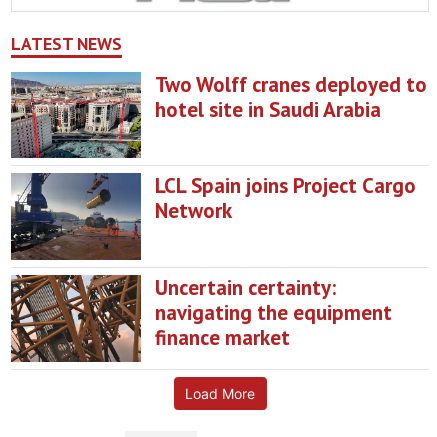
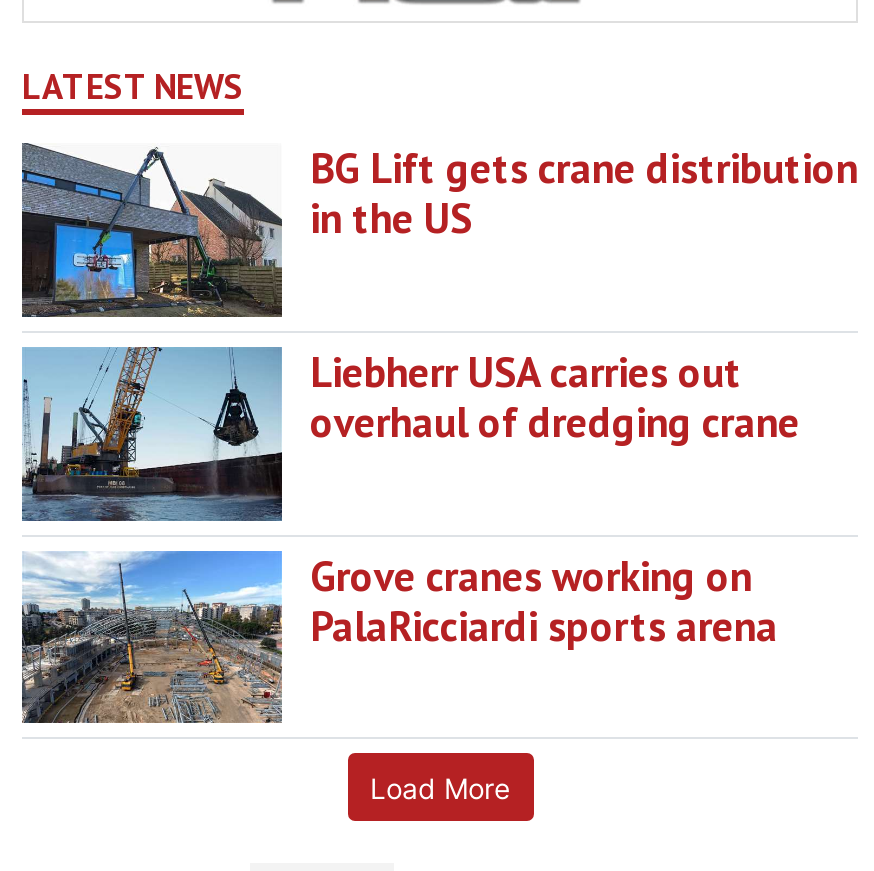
[10,71,427,159] [image] | Two Wolff cranes deployed to | hotel site in Saudi Arabia -> [20,141,858,318] [image] | BG Lift gets crane distribution | in the US
[10,172,416,261] [image] | LCL Spain joins Project Cargo | Network -> [20,345,800,522] [image] | Liebherr USA carries out | overhaul of dredging crane
[10,274,392,363] [image] | Uncertain certainty: | navigating the equipment | finance market -> [20,548,778,724] [image] | Grove cranes working on | PalaRicciardi sports arena

